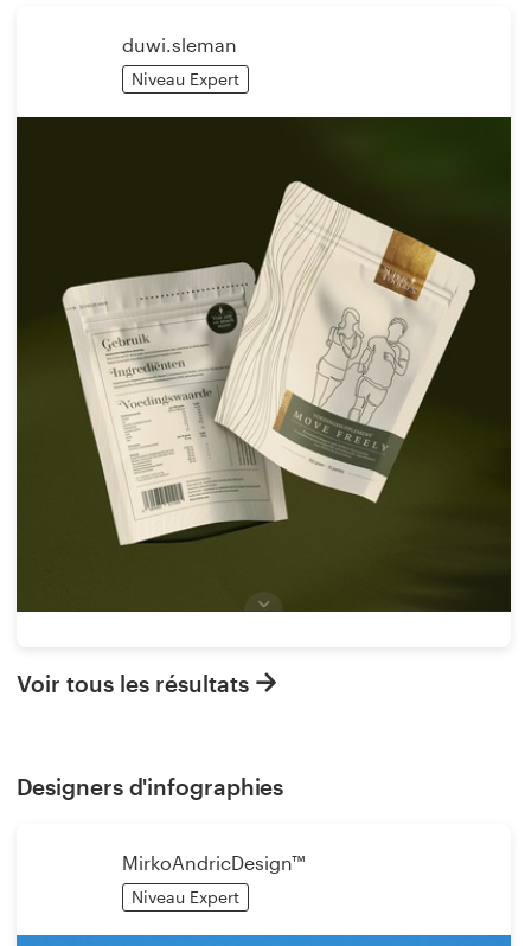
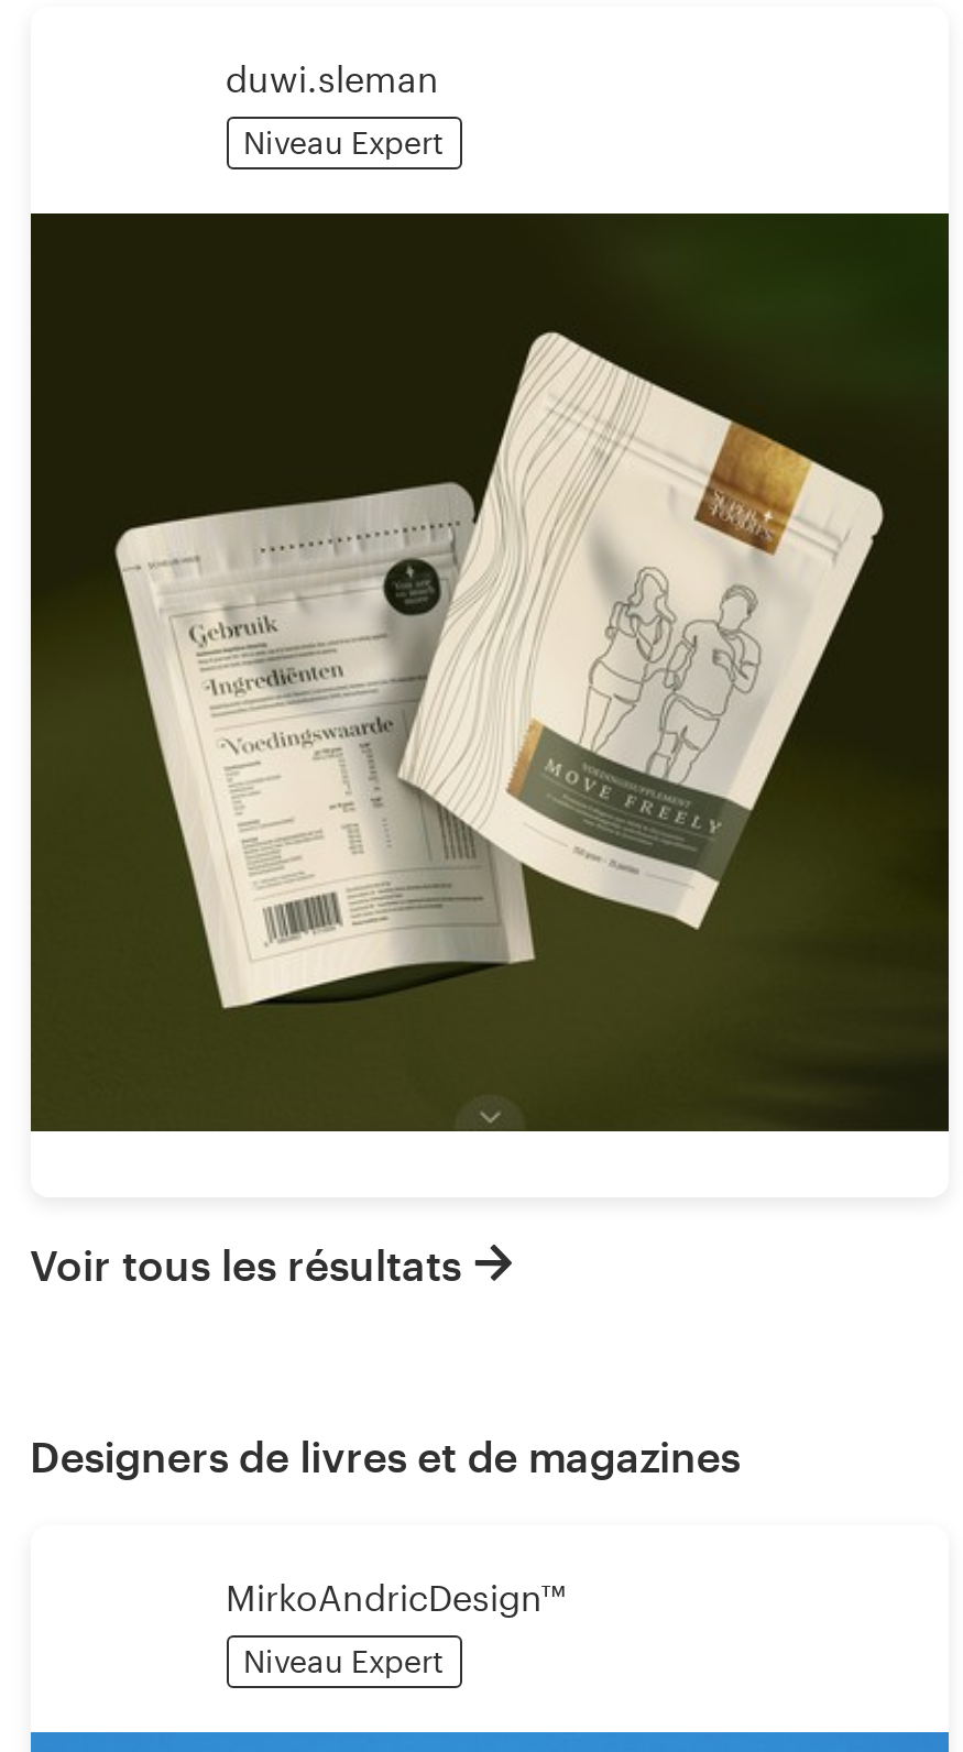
[16,773,283,800] Designers d'infographies -> [30,1431,740,1481] Designers de livres et de magazines

